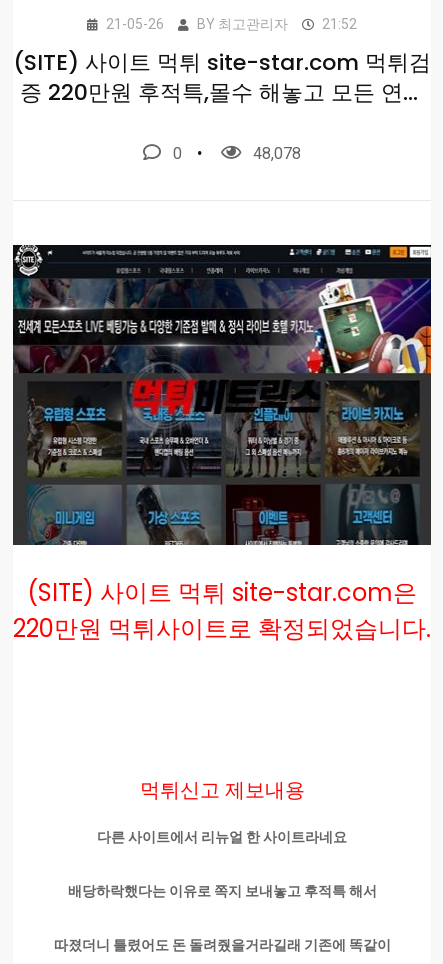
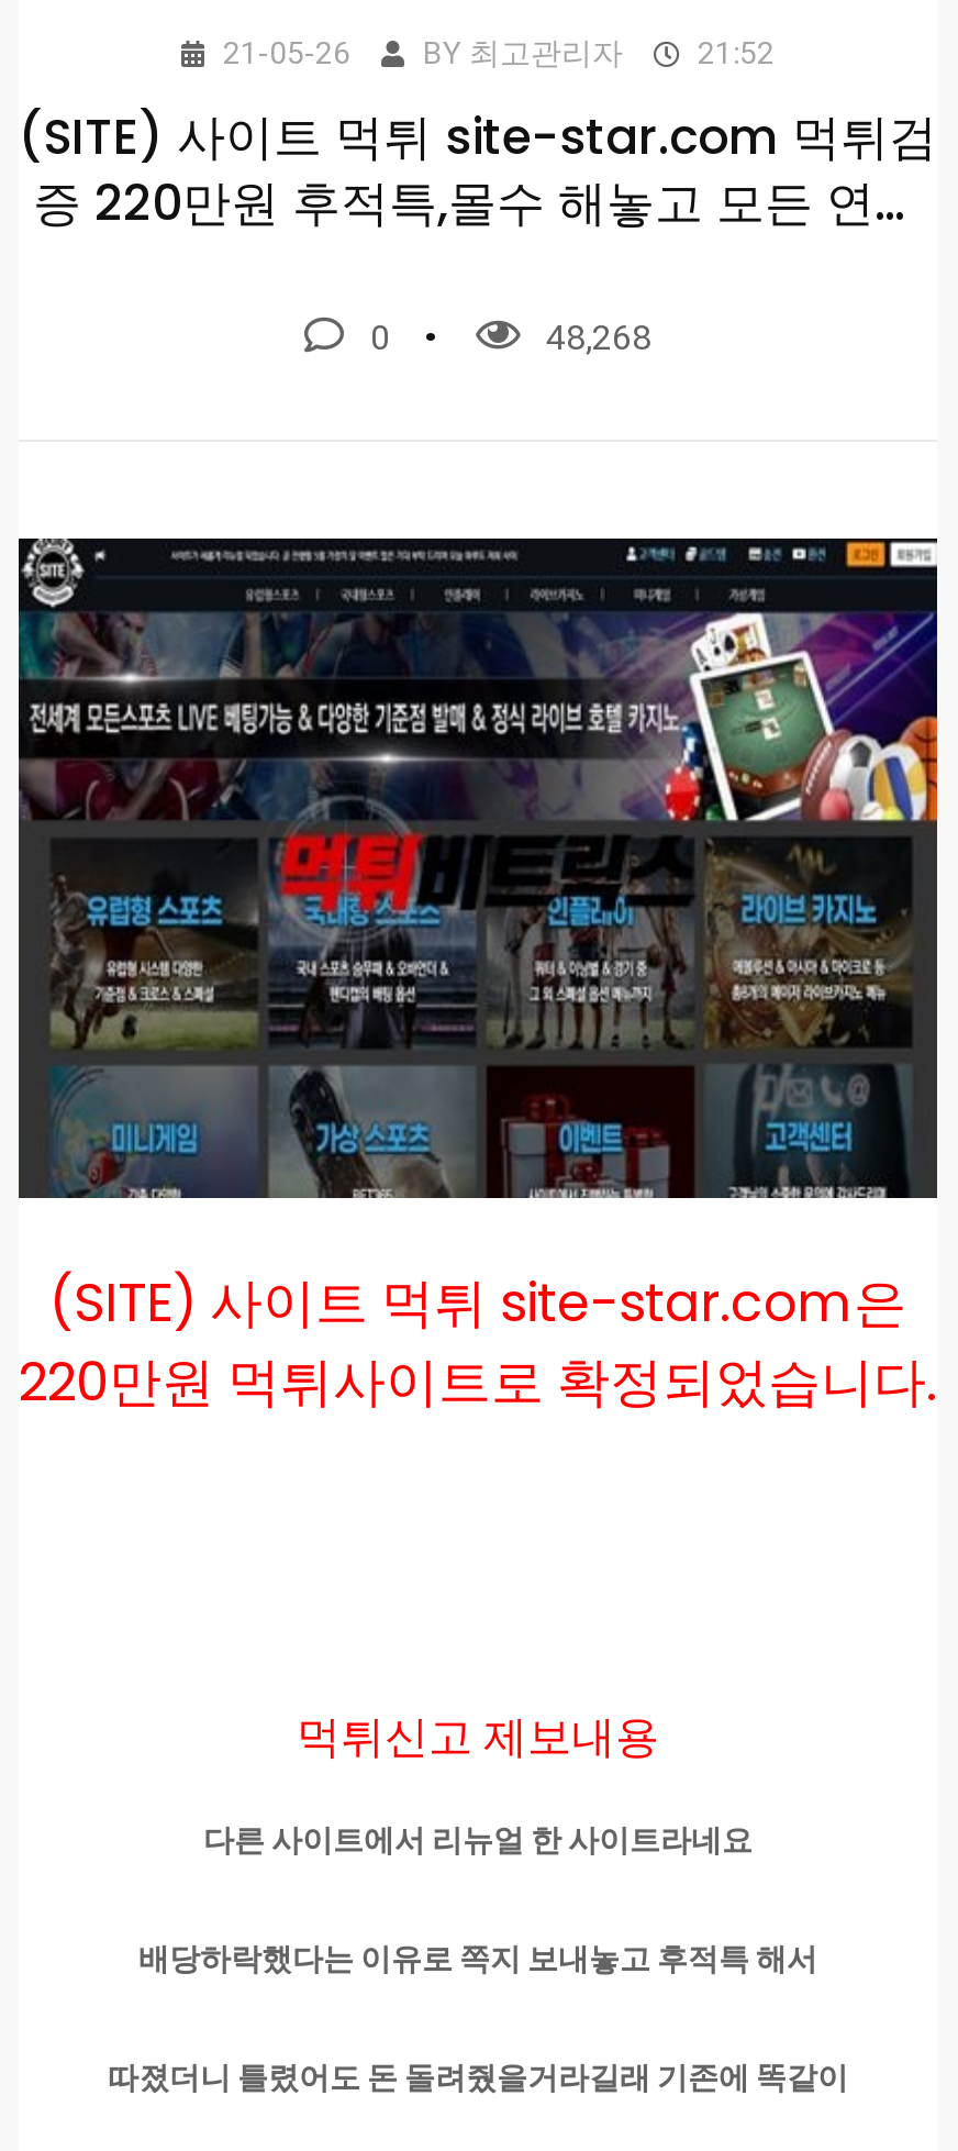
[253,144,301,163] 48,078 -> [546,317,651,358] 48,268

